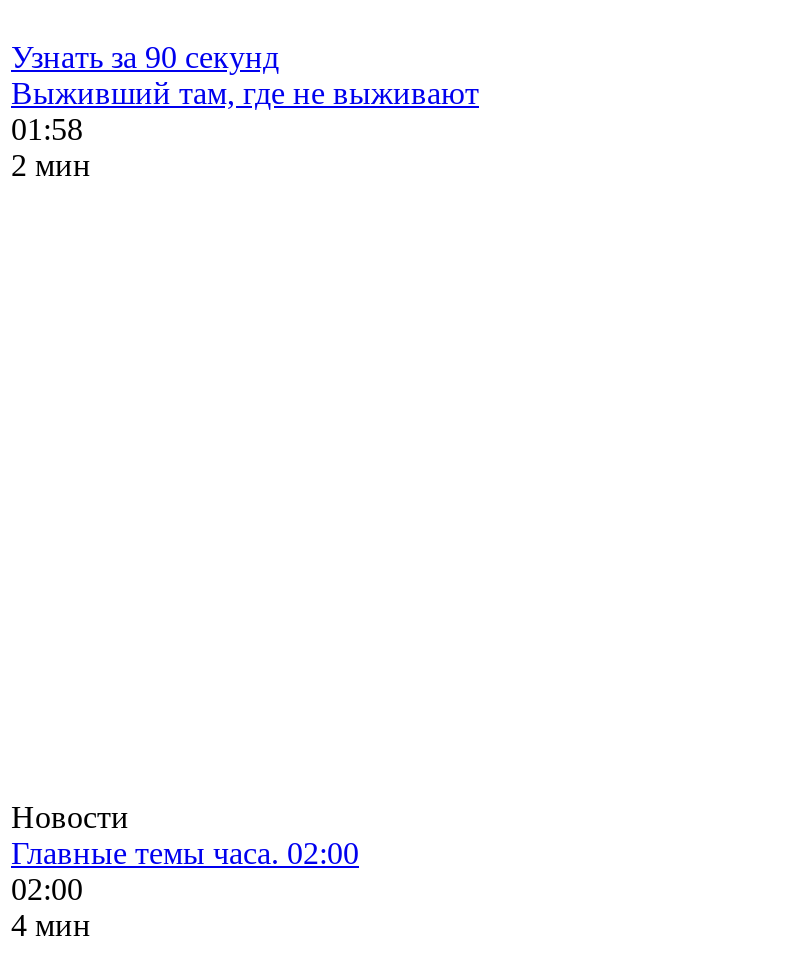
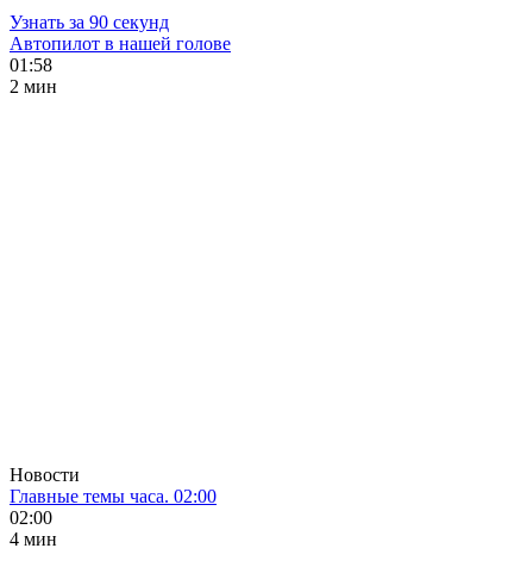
[11,76,479,110] Выживший там, где не выживают -> [10,33,231,54] Автопилот в нашей голове

